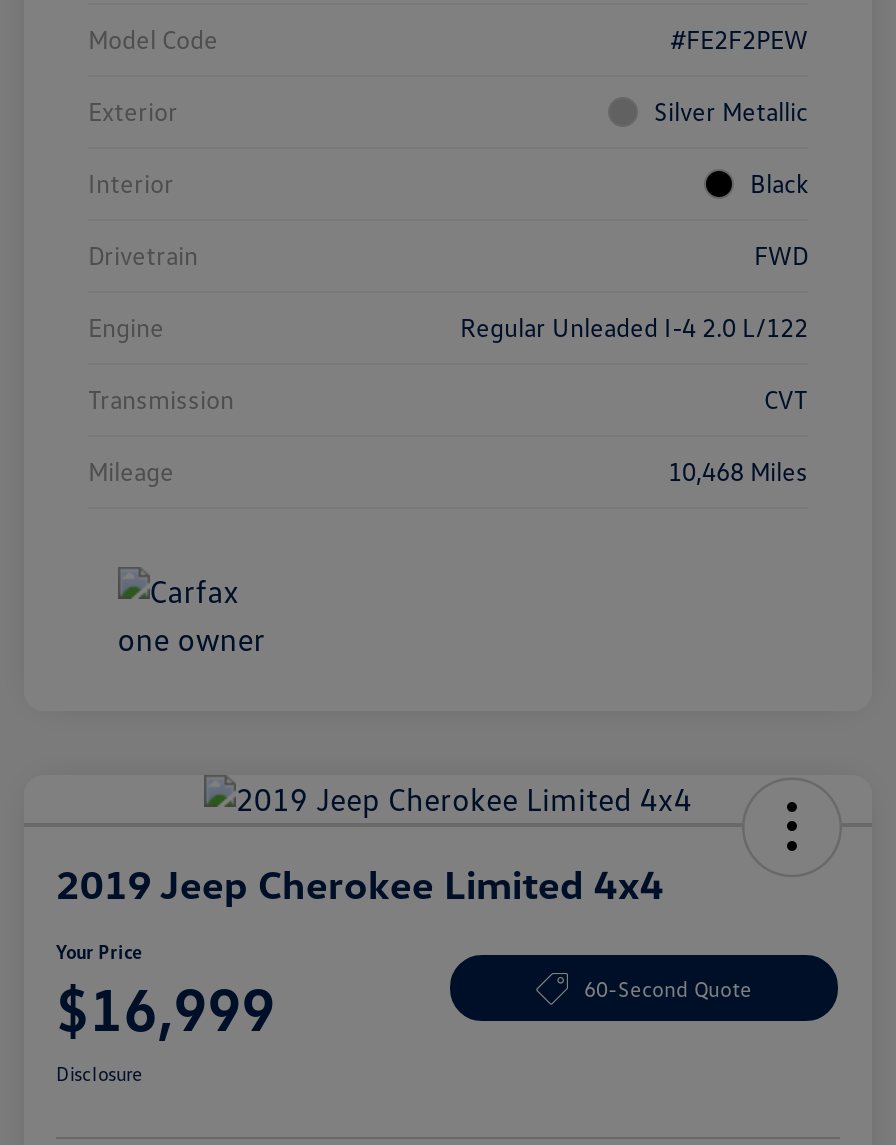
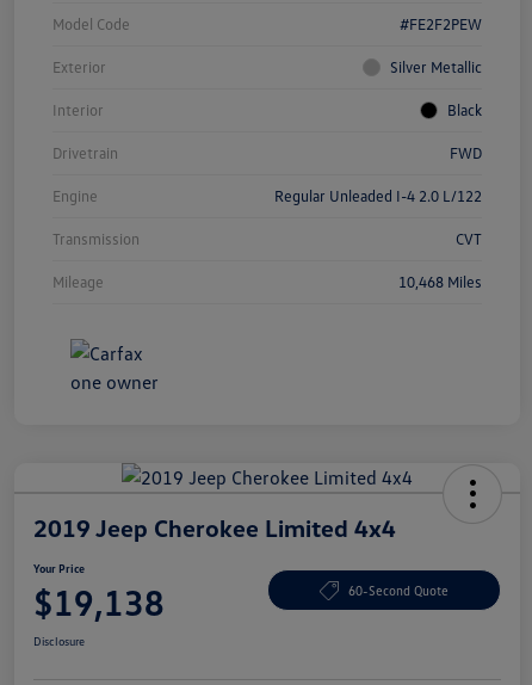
[56,971,276,1045] $16,999 -> [33,580,165,624] $19,138

